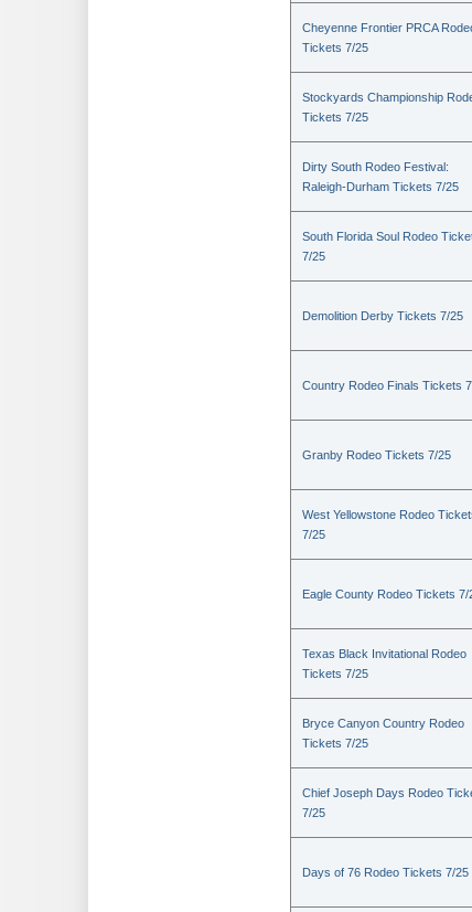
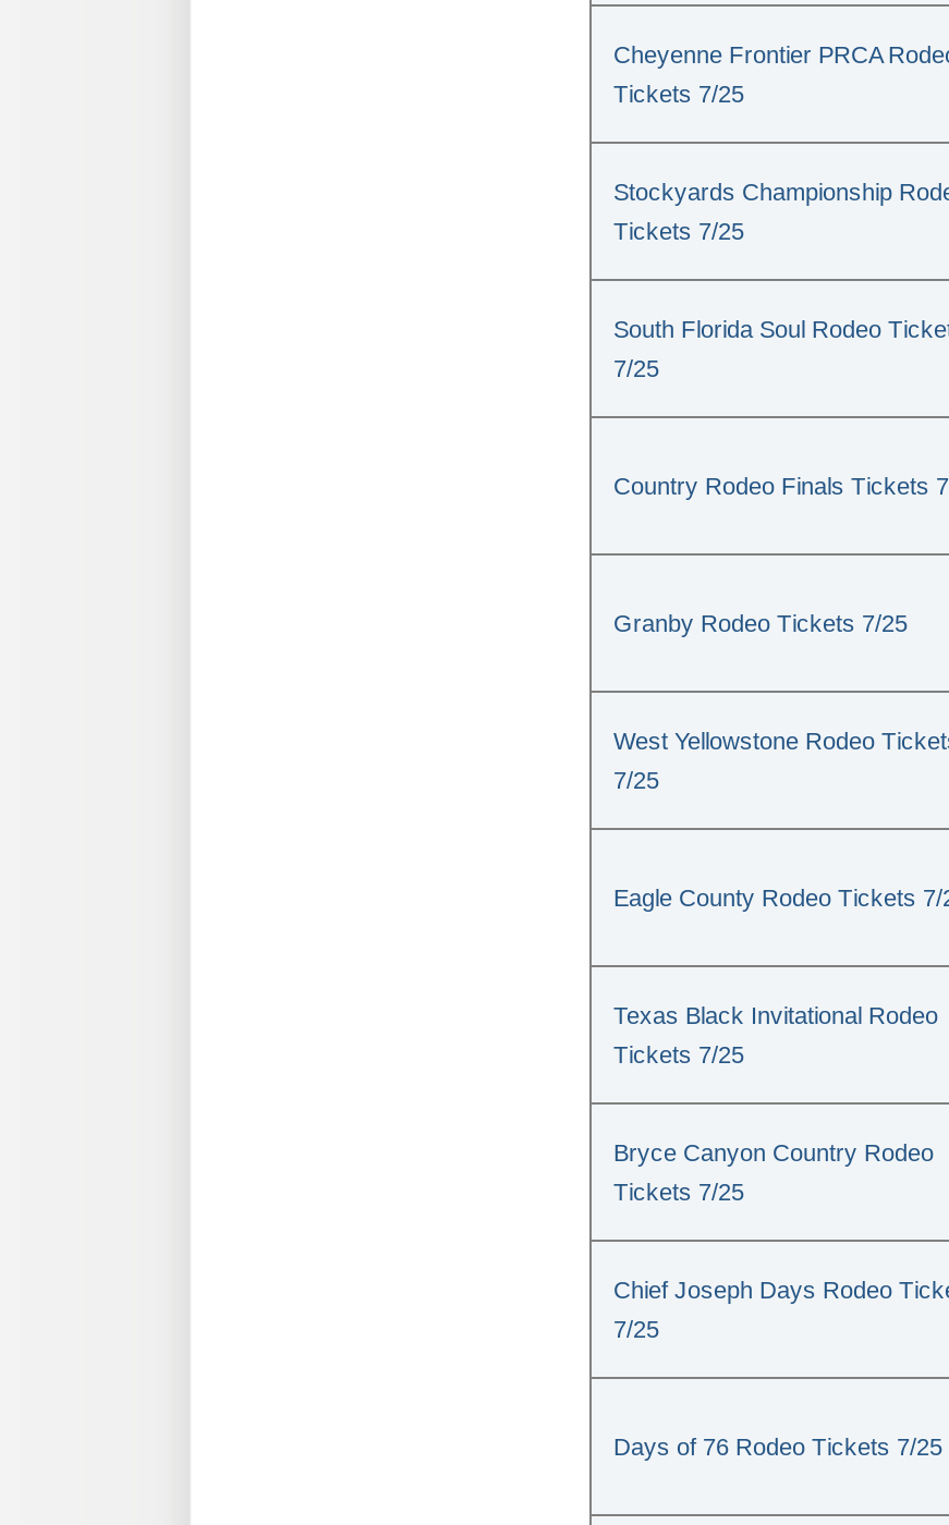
[302,160,459,193] Dirty South Rodeo Festival: | Raleigh-Durham Tickets 7/25 -> none
[302,309,463,322] Demolition Derby Tickets 7/25 -> none

